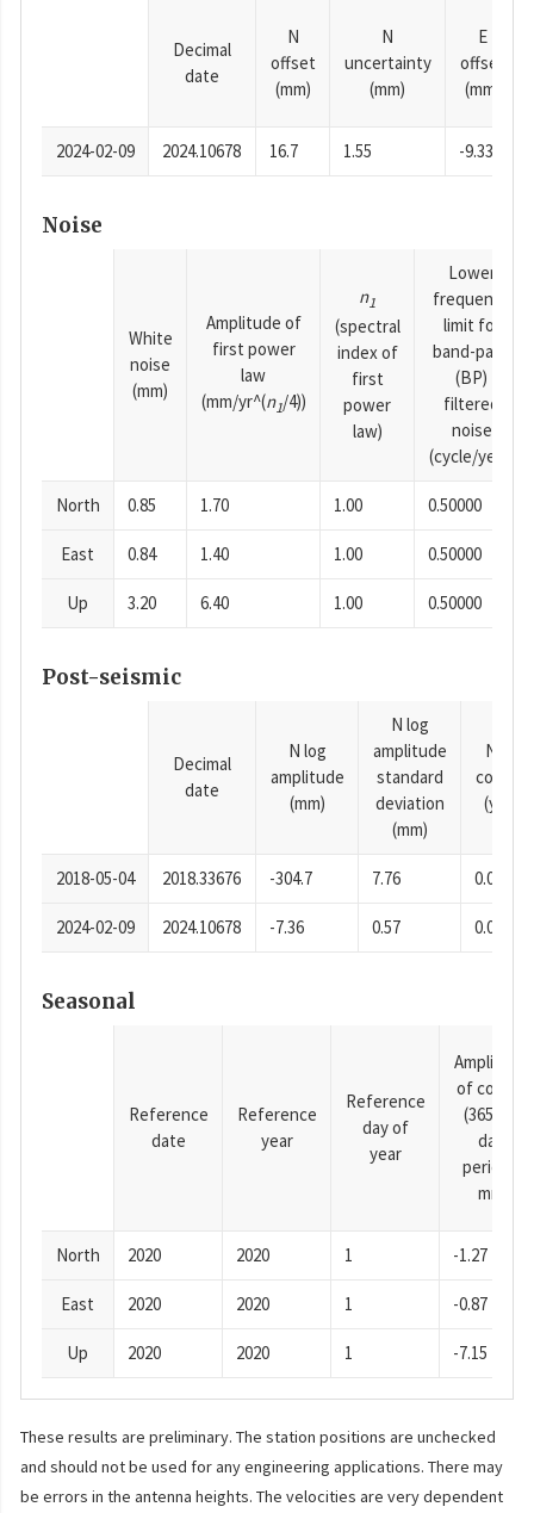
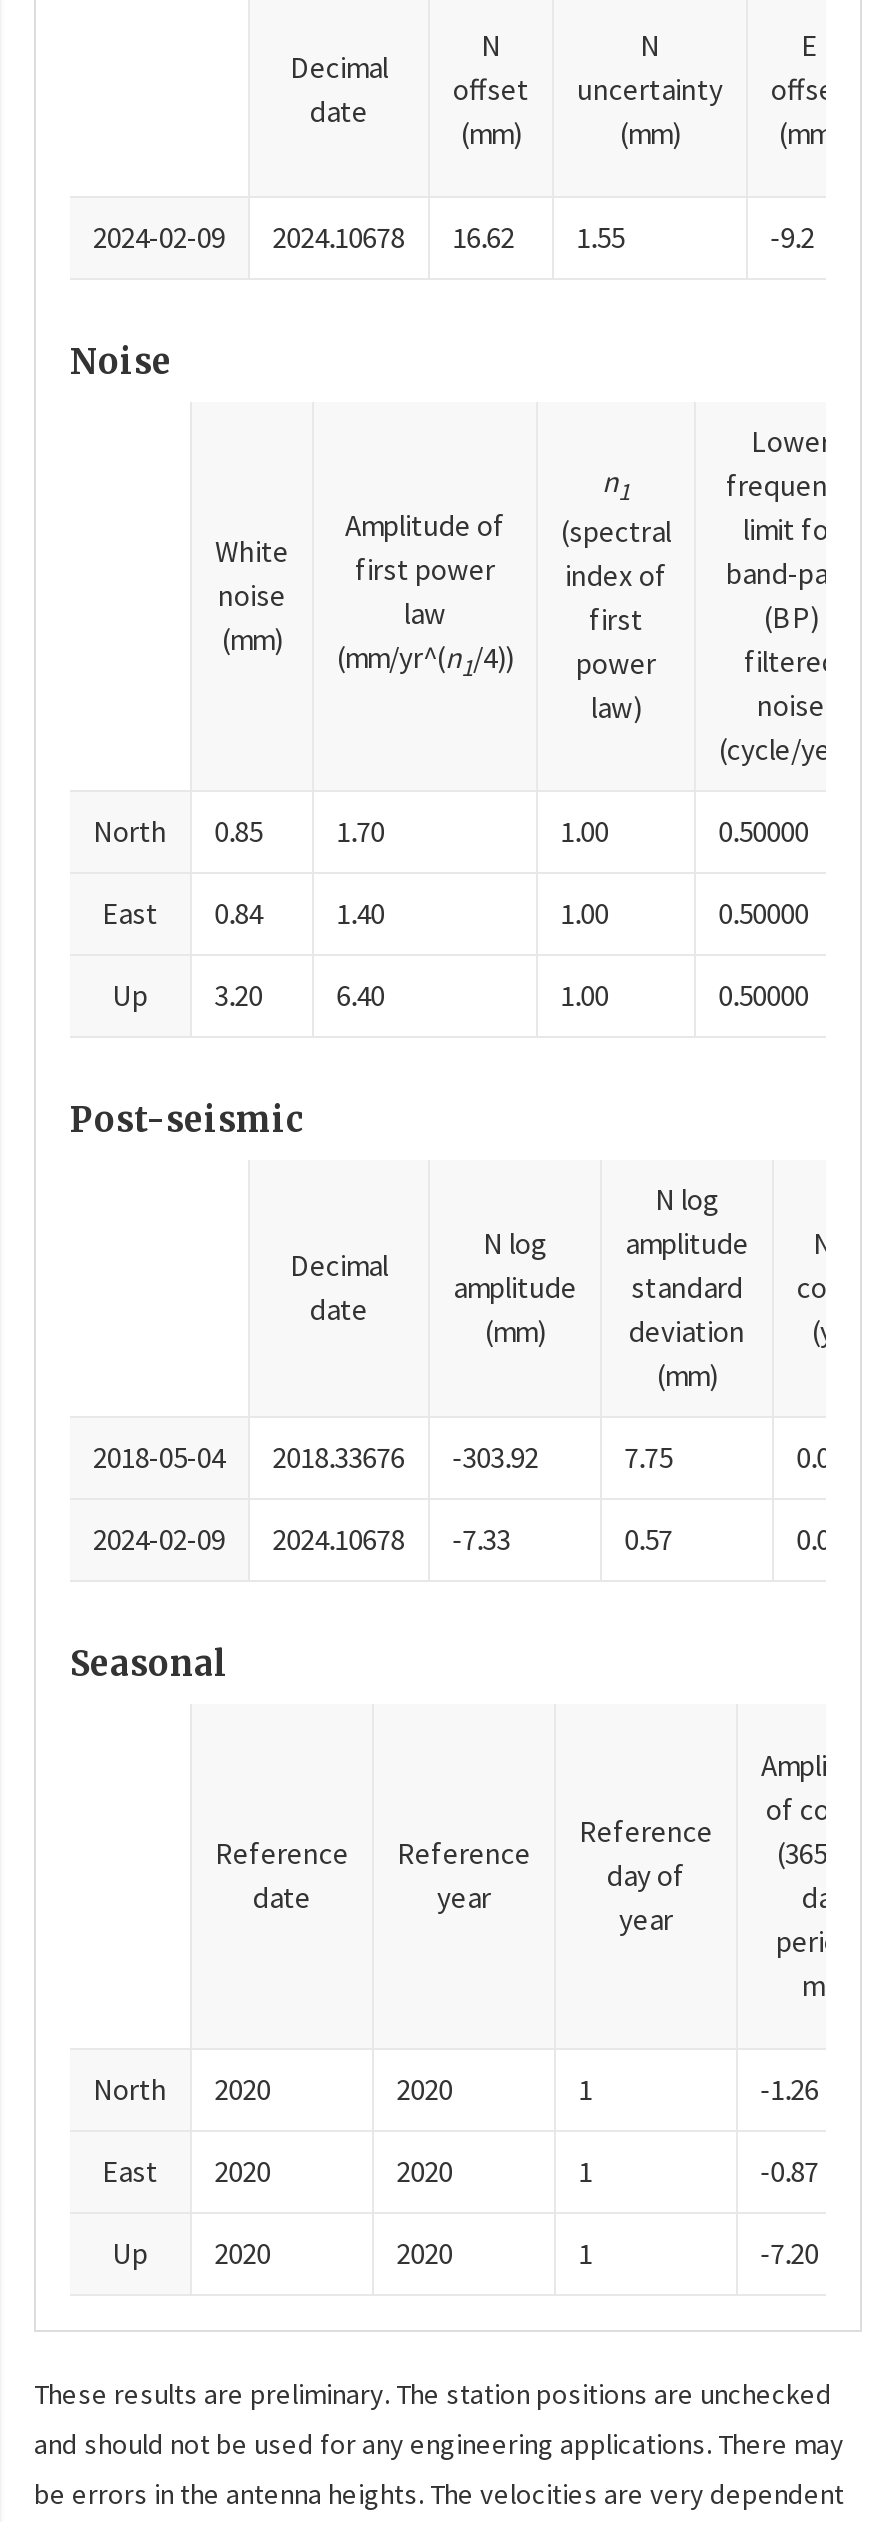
[55,139,372,162] 2024-02-09 2024.10678 16.7 1.55 -> [93,217,624,255] 2024-02-09 2024.10678 16.62 1.55
[459,139,494,162] -9.33 -> [770,217,814,255] -9.2
[55,866,313,889] 2018-05-04 2018.33676 -304.7 -> [93,1437,538,1475] 2018-05-04 2018.33676 -303.92
[372,866,401,889] 7.76 -> [624,1437,672,1475] 7.75
[55,915,304,938] 2024-02-09 2024.10678 -7.36 -> [93,1519,510,1557] 2024-02-09 2024.10678 -7.33
[453,1243,488,1266] -1.27 -> [760,2070,818,2108] -1.26
[453,1341,488,1364] -7.15 -> [760,2234,818,2272] -7.20

